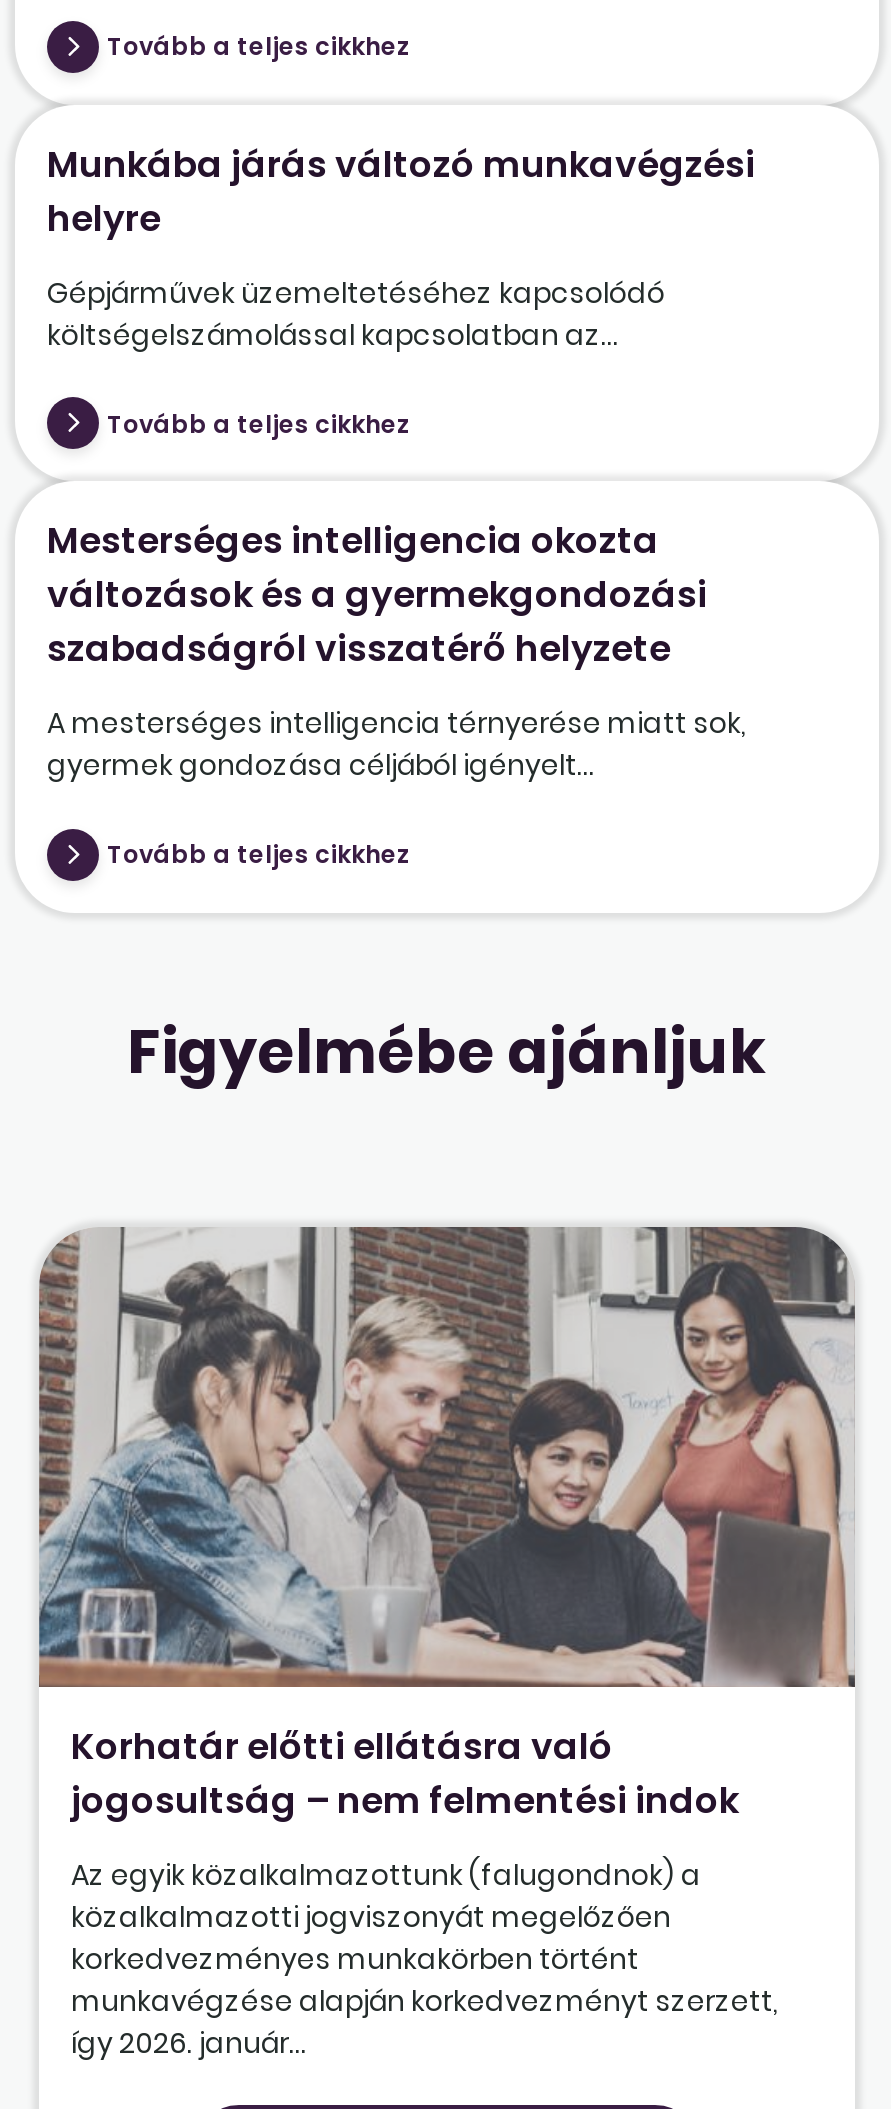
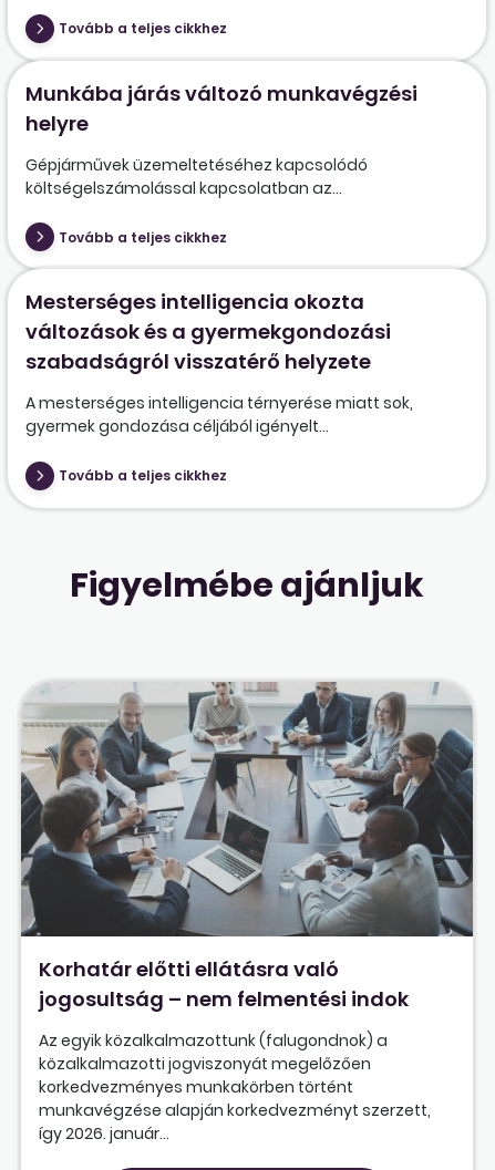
[37,1225,855,1689] [image] -> [20,682,474,938] [image]

